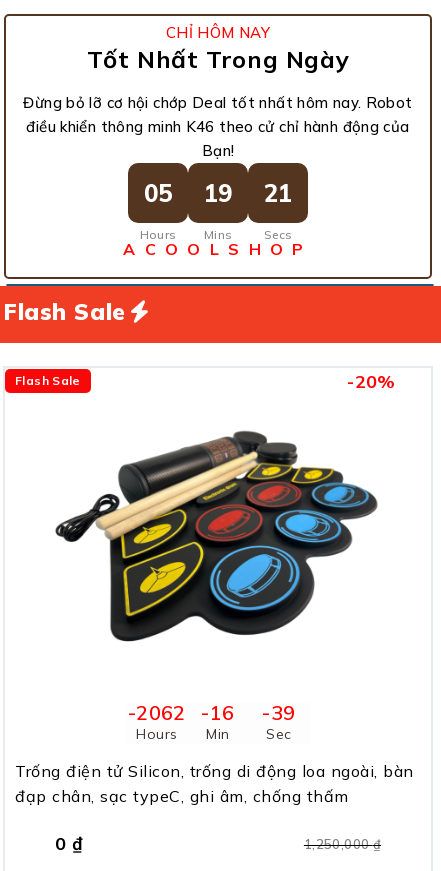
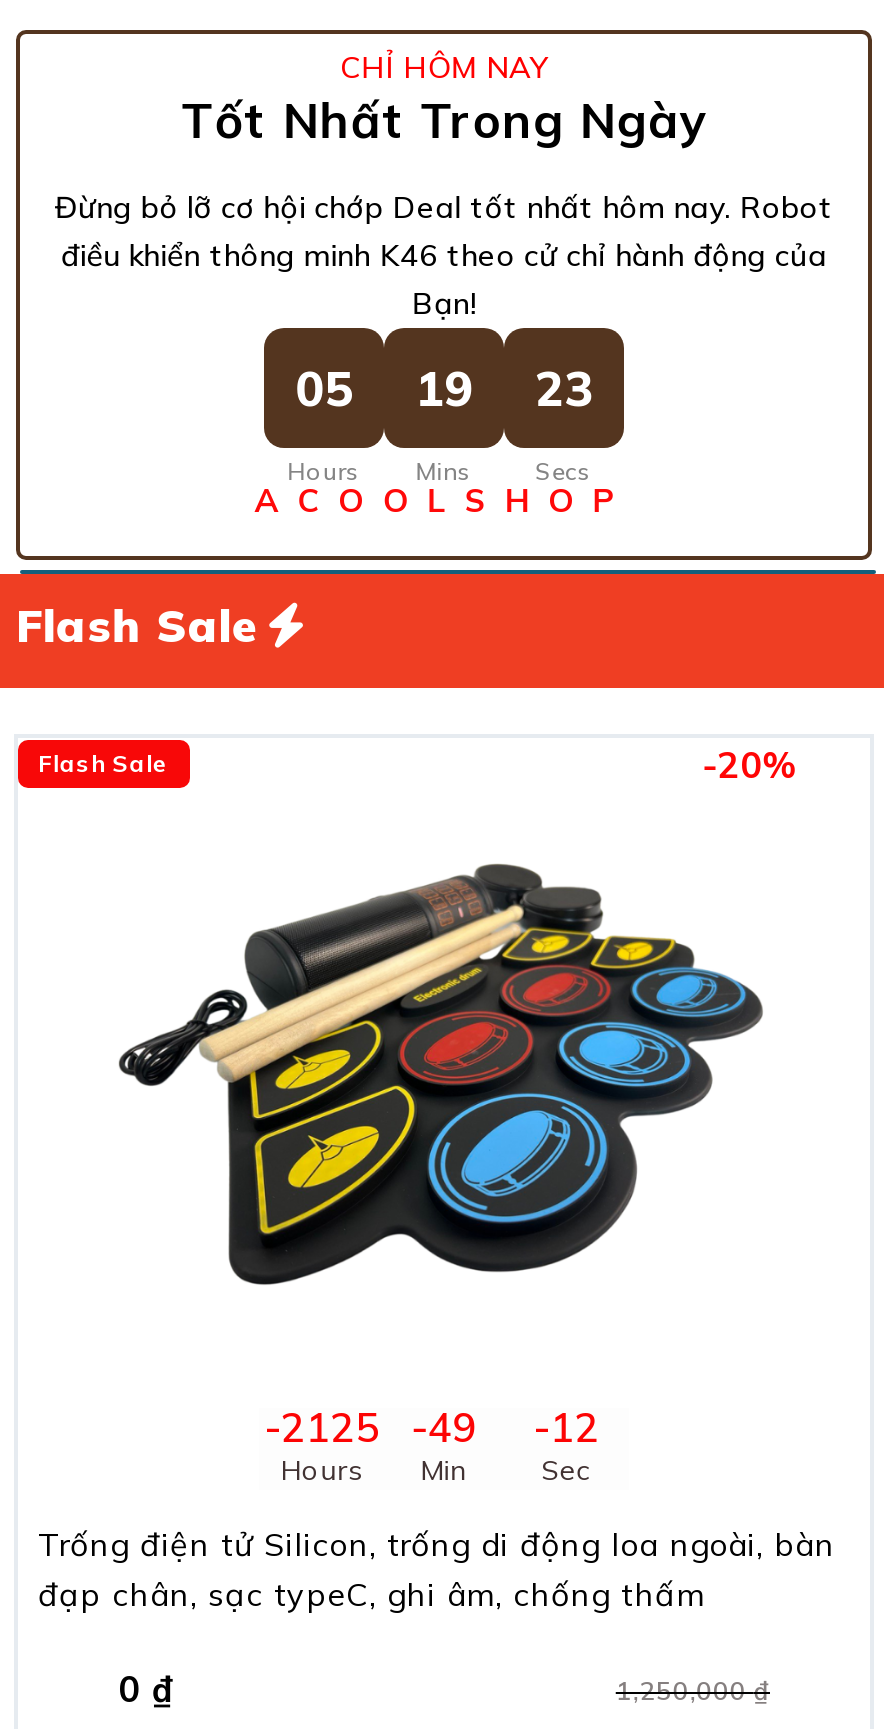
[128,700,186,725] -2062 -> [264,1402,380,1452] -2125
[201,700,234,725] -16 -> [411,1402,477,1452] -49
[262,700,296,725] -39 -> [533,1402,599,1452] -12

